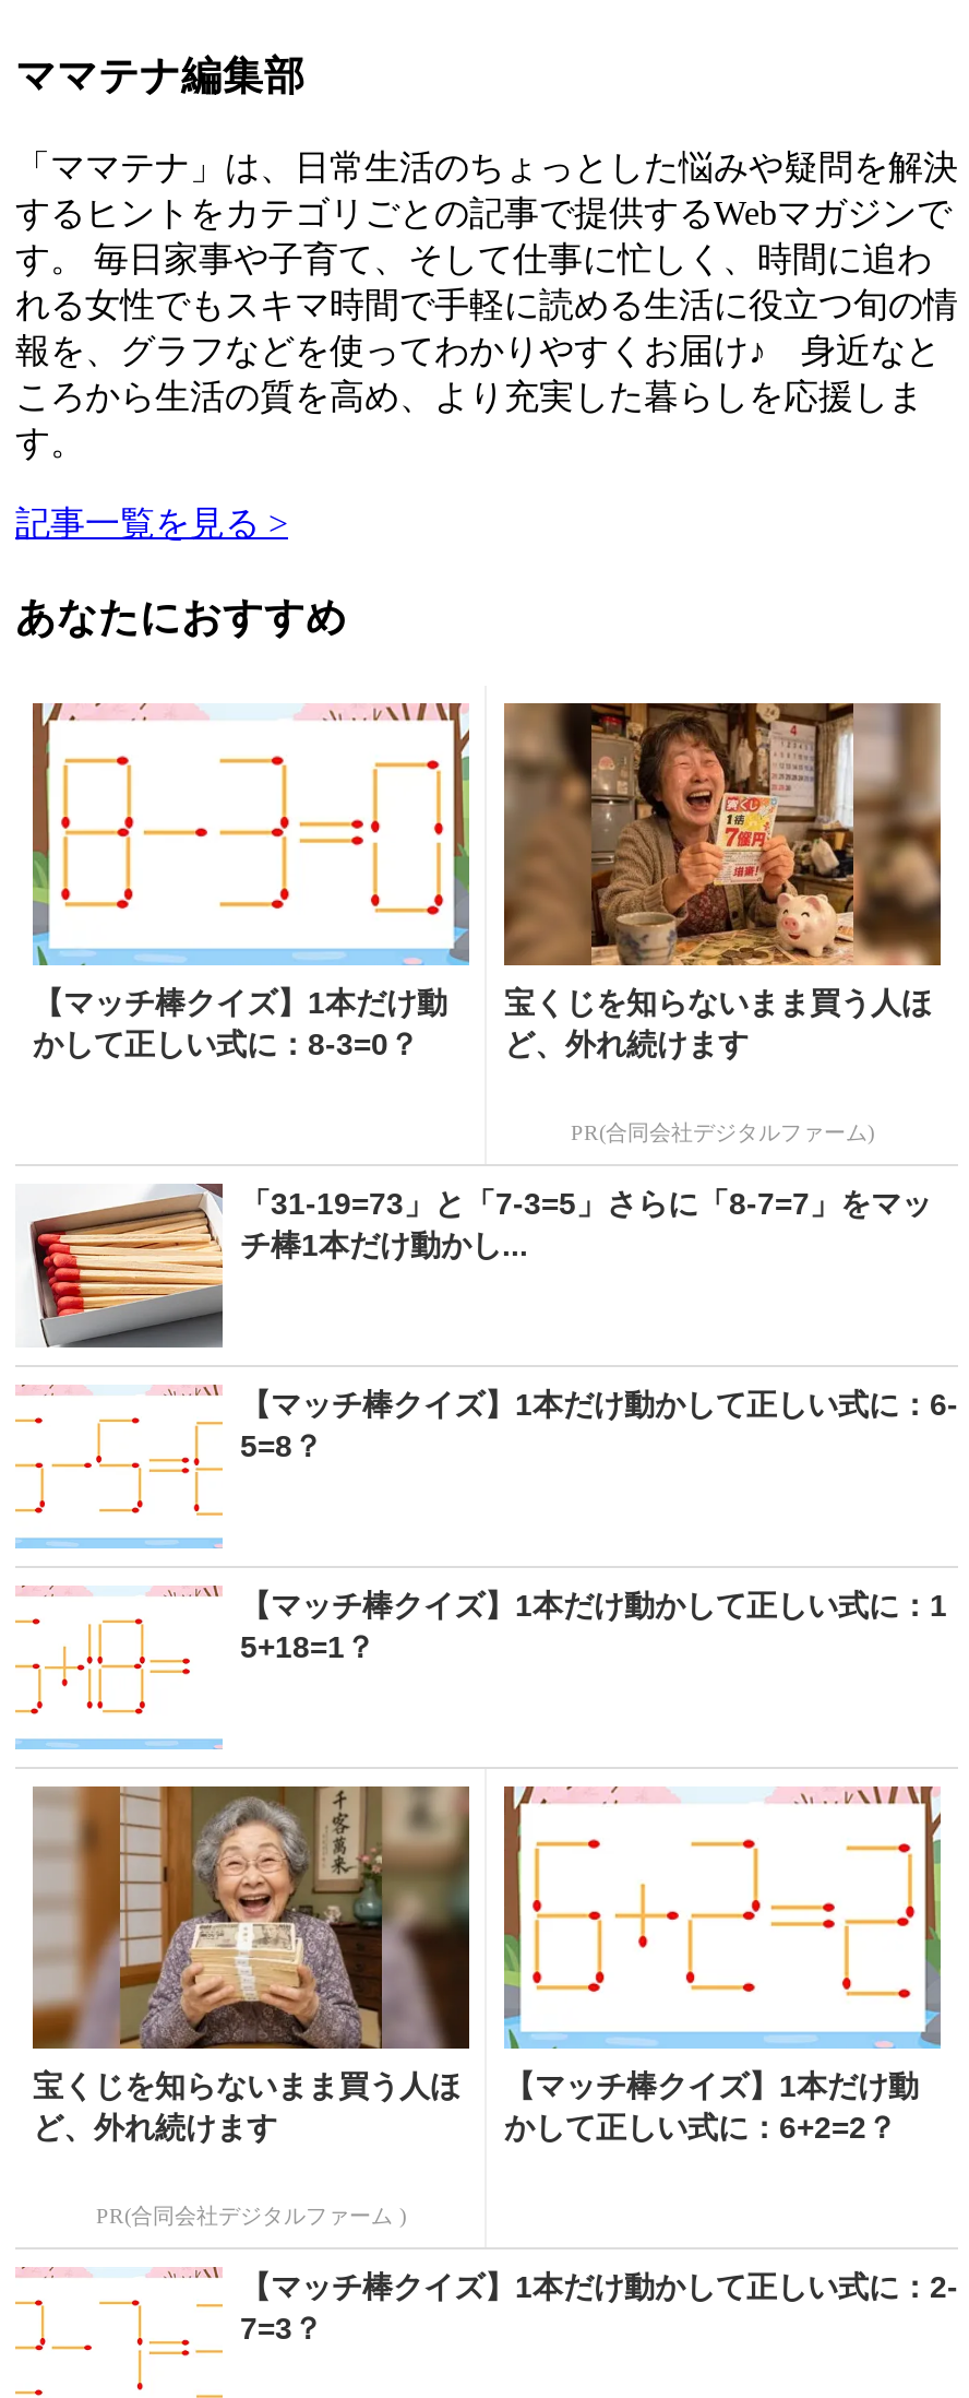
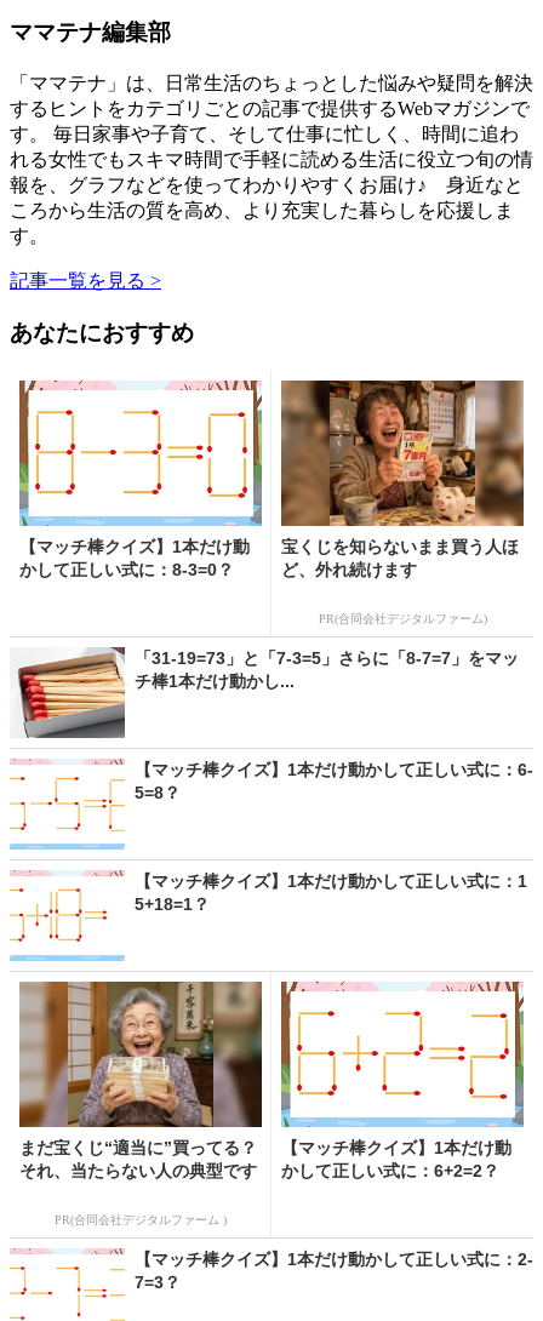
[33,2068,460,2145] 宝くじを知らないまま買う人ほ | ど、外れ続けます -> [19,1138,257,1180] まだ宝くじ“適当に”買ってる？ | それ、当たらない人の典型です

